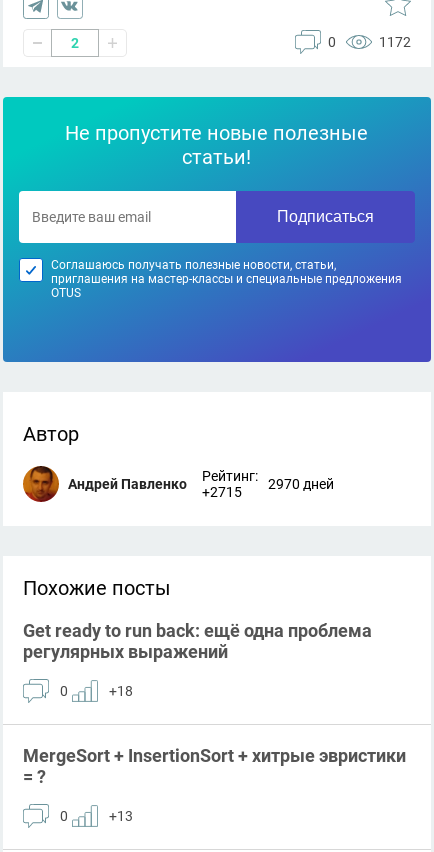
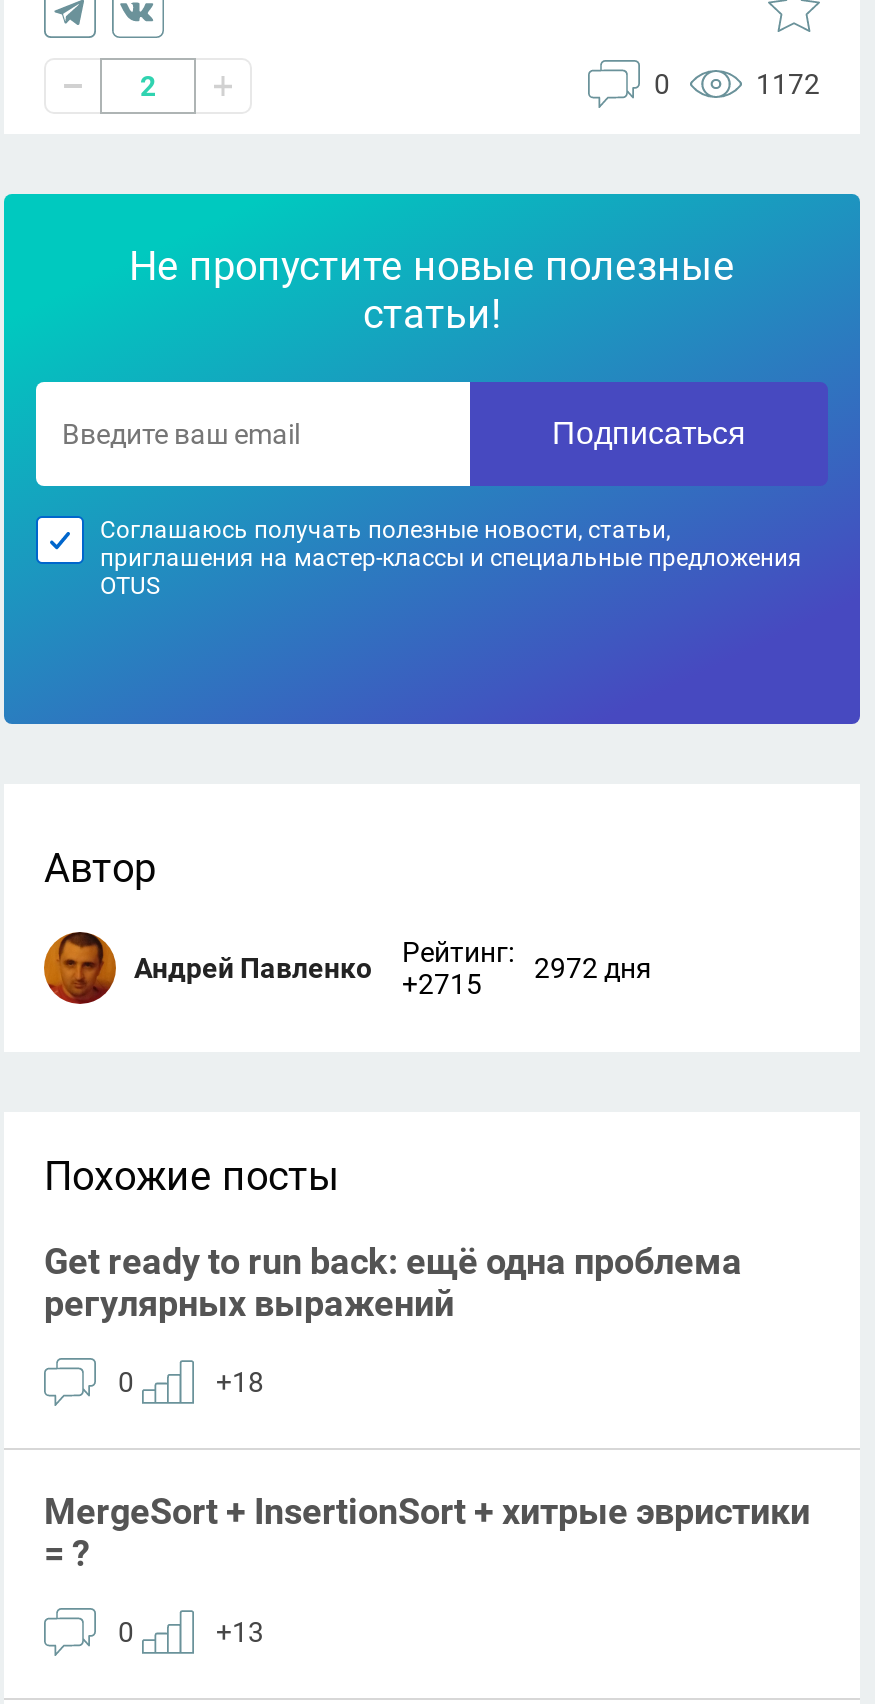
[68,468,334,500] Андрей Павленко Рейтинг: +2715 2970 дней -> [134,935,652,999] Андрей Павленко Рейтинг: +2715 2972 дня

